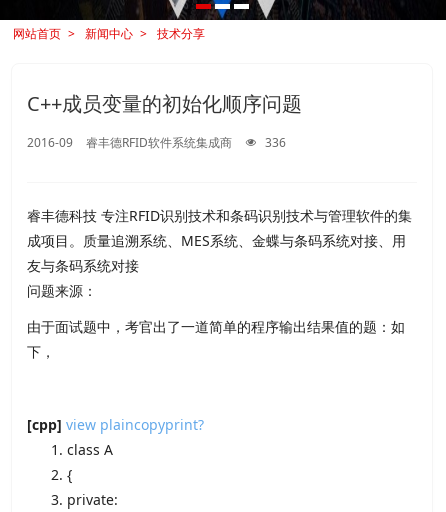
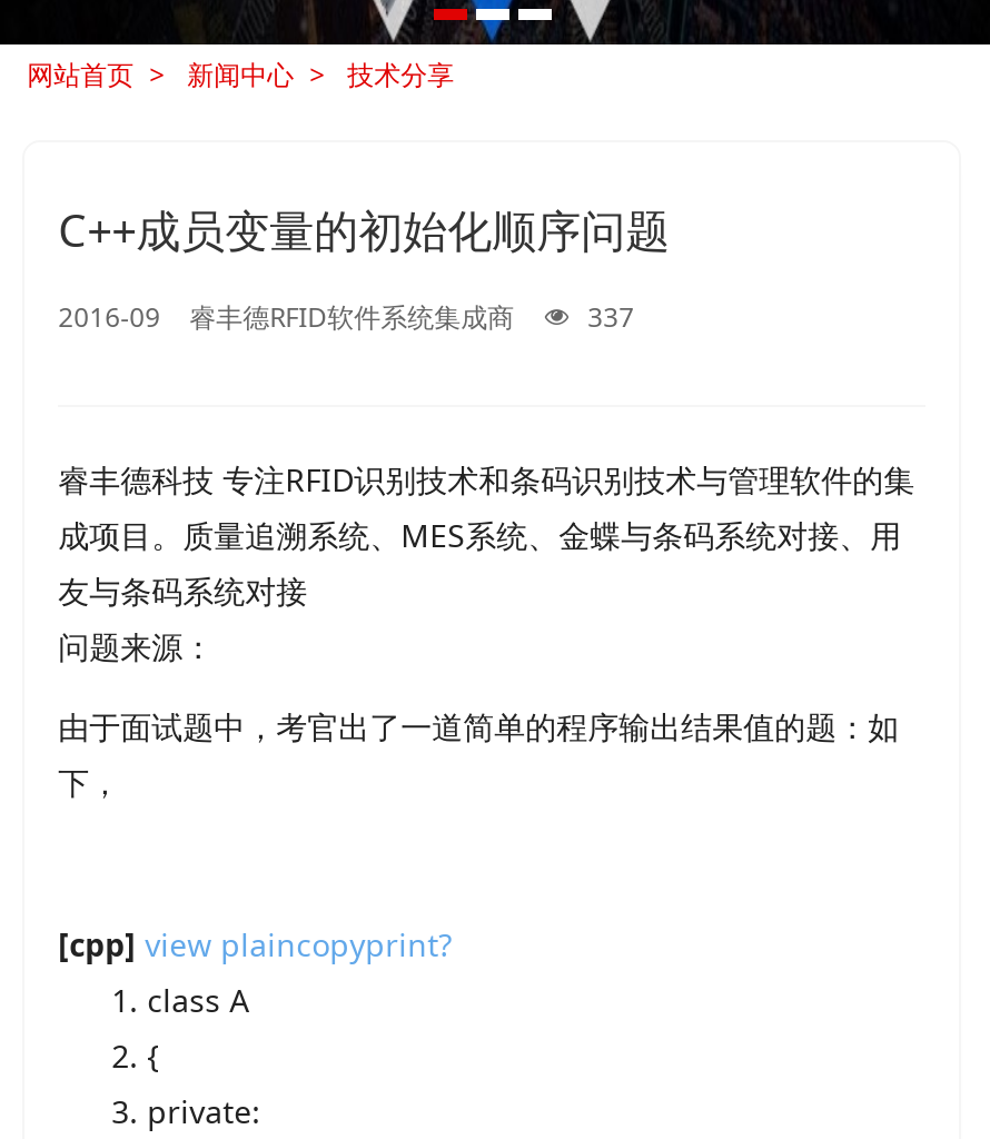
[27,134,286,151] 2016-09 睿丰德RFID软件系统集成商 336 -> [58,298,634,336] 2016-09 睿丰德RFID软件系统集成商 337

